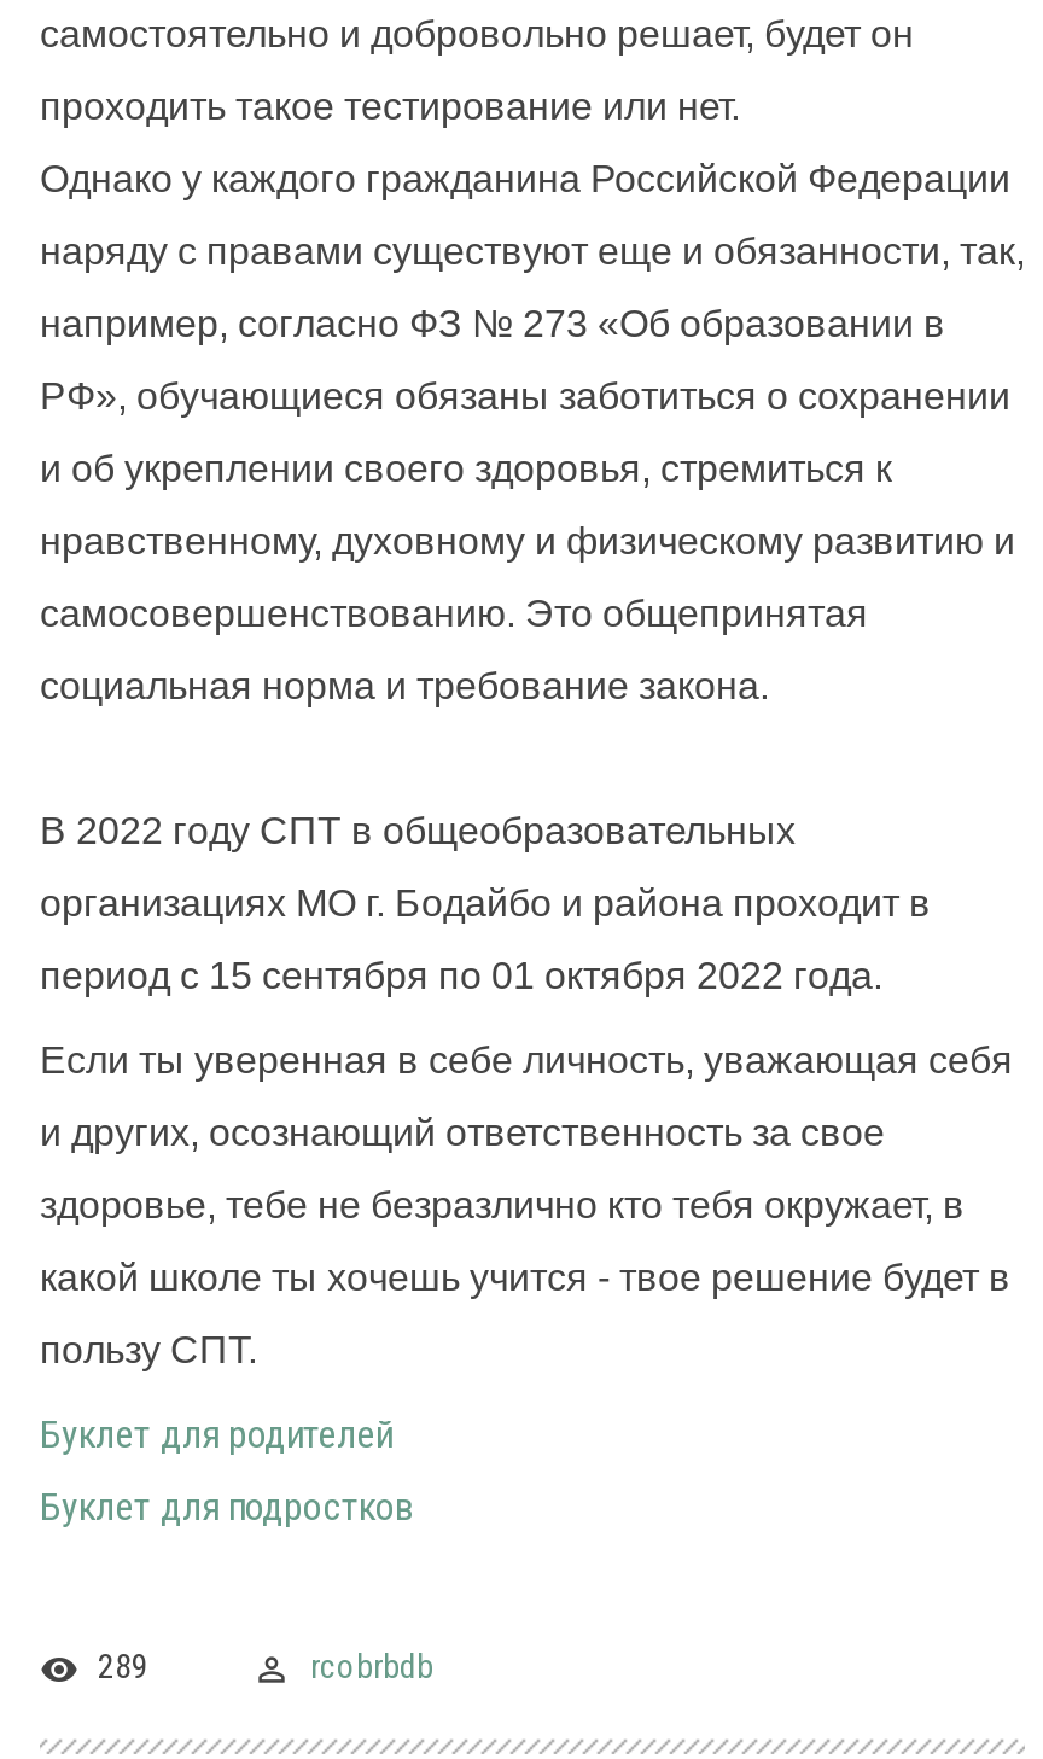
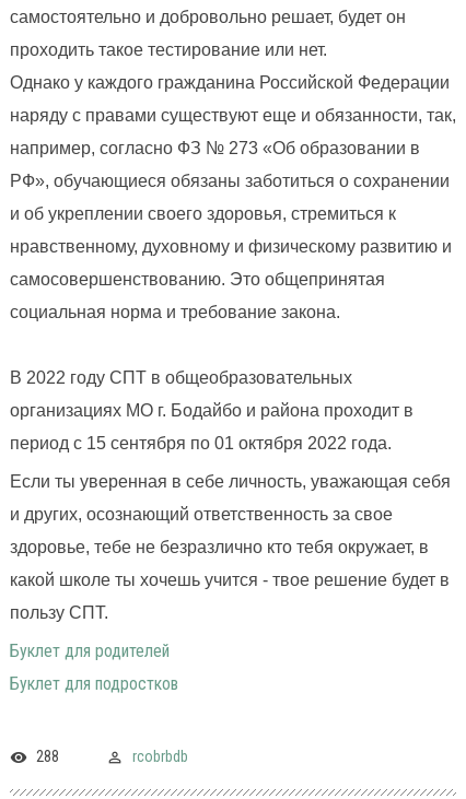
[98,1647,148,1686] 289 -> [36,747,59,765] 288

